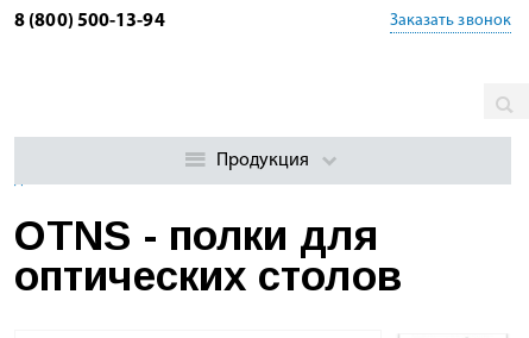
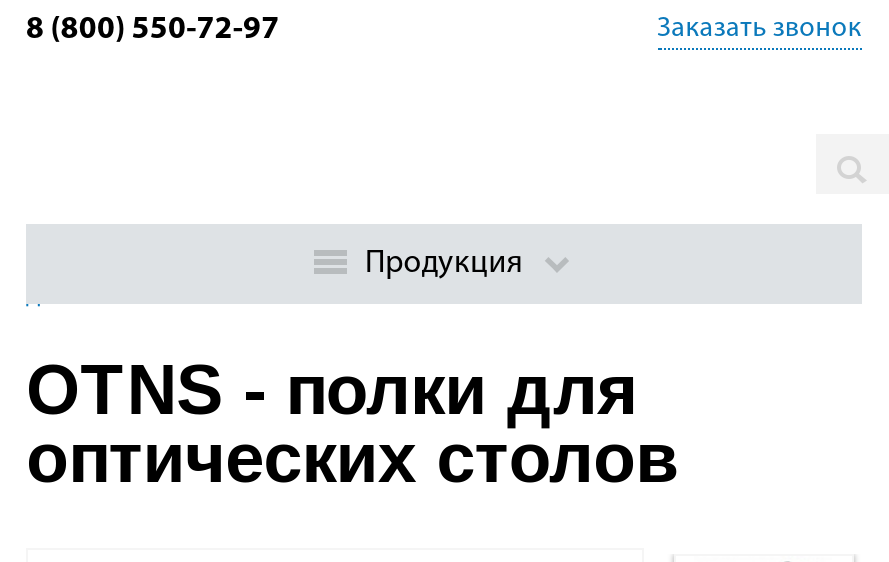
[14,12,165,31] 8 (800) 500-13-94 -> [26,14,279,46] 8 (800) 550-72-97

